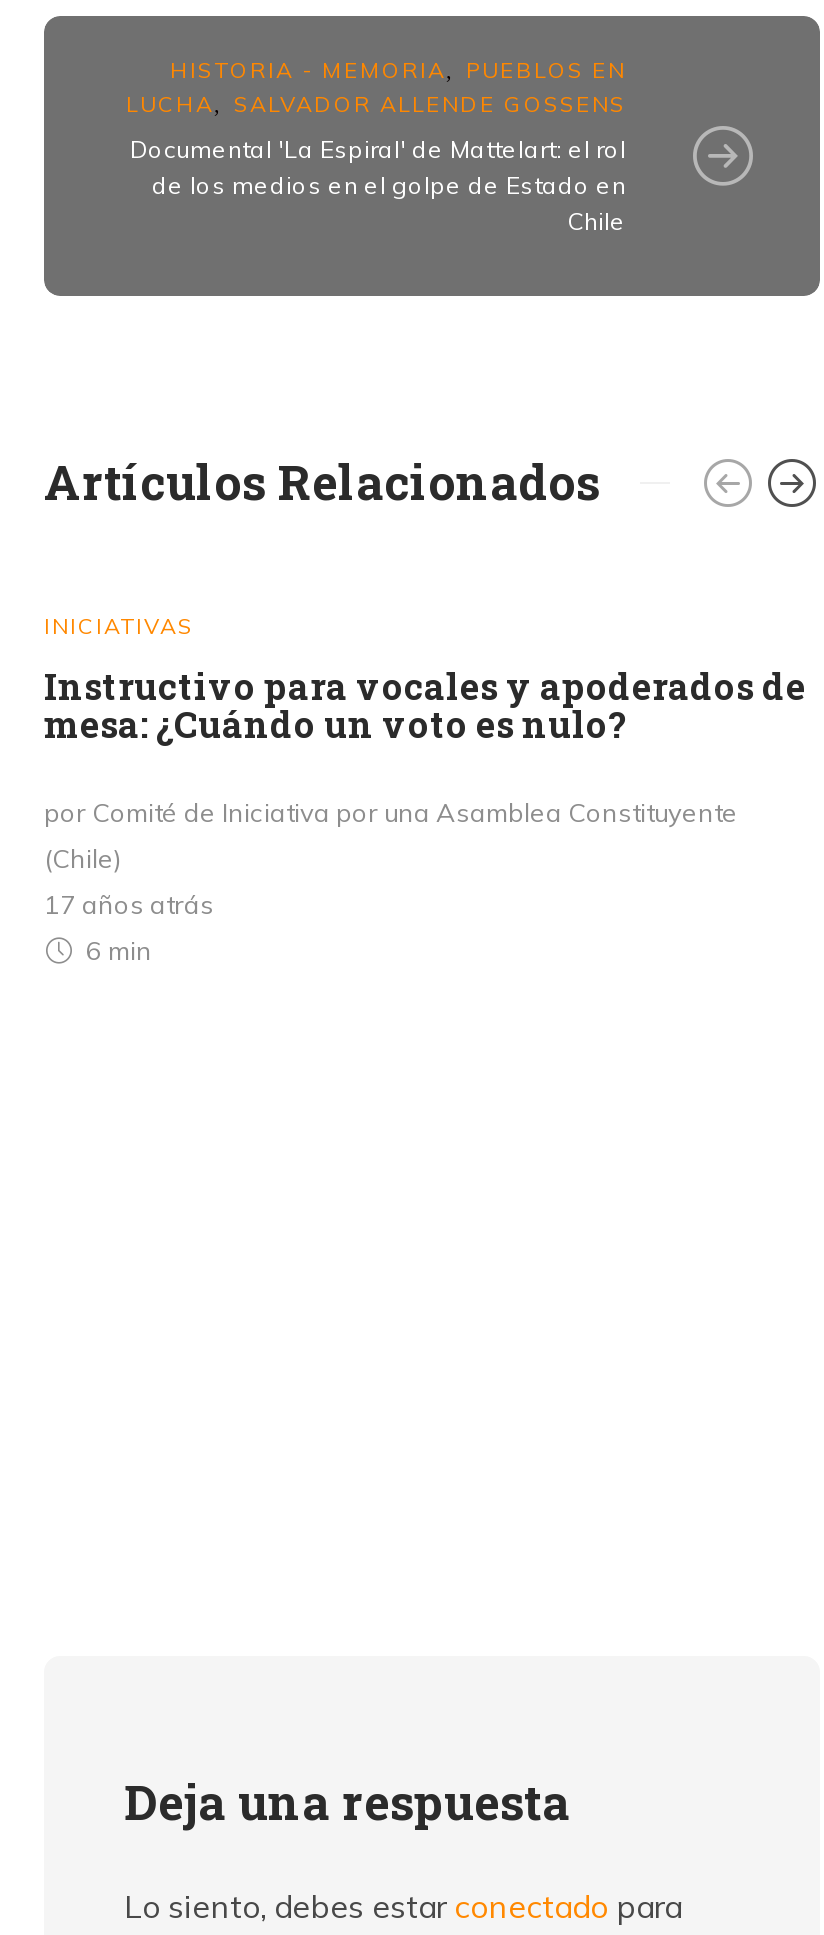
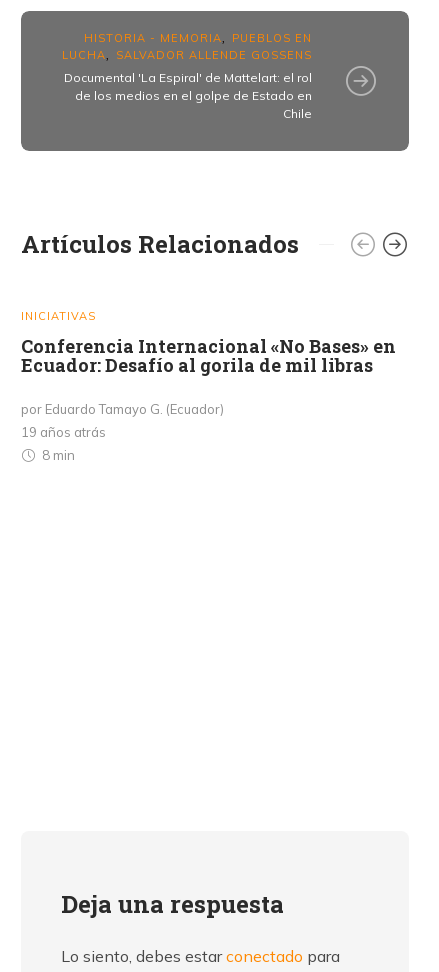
[44,661,806,747] Instructivo para vocales y apoderados de | mesa: ¿Cuándo un voto es nulo? -> [21,334,396,377] Conferencia Internacional «No Bases» en | Ecuador: Desafío al gorila de mil libras
[44,795,738,965] por Comité de Iniciativa por una Asamblea Constituyente | (Chile) | 17 años atrás | 6 min -> [21,401,224,463] por Eduardo Tamayo G. (Ecuador) | 19 años atrás | 8 min

